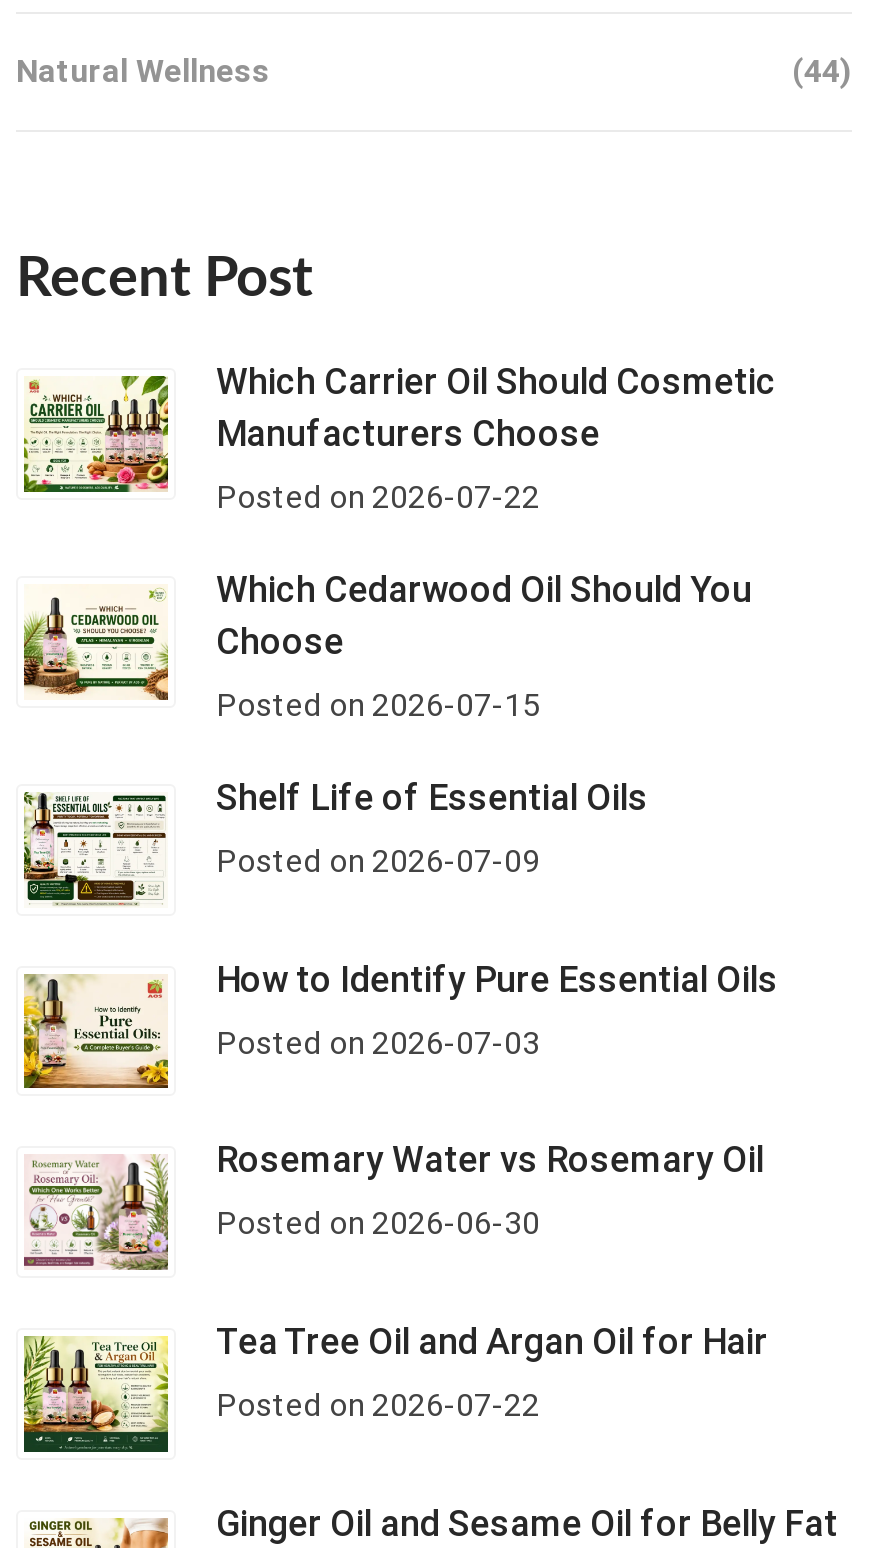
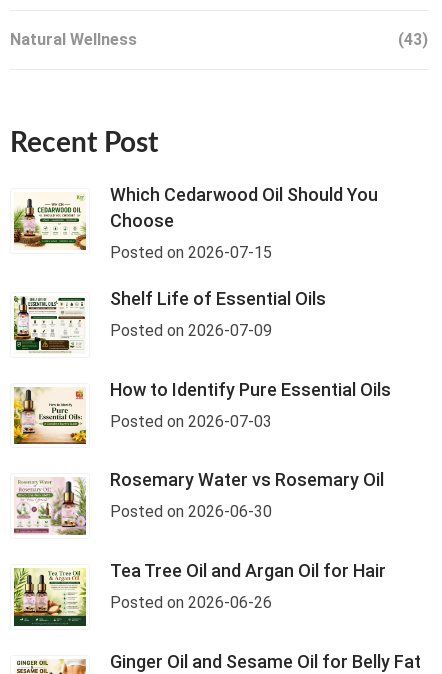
[792,52,852,90] (44) -> [398,30,428,49] (43)
[22,360,776,516] [image] | Which Carrier Oil Should Cosmetic | Manufacturers Choose | Posted on 2026-07-22 -> none
[216,1386,540,1424] Posted on 2026-07-22 -> [110,593,272,612] Posted on 2026-06-26

